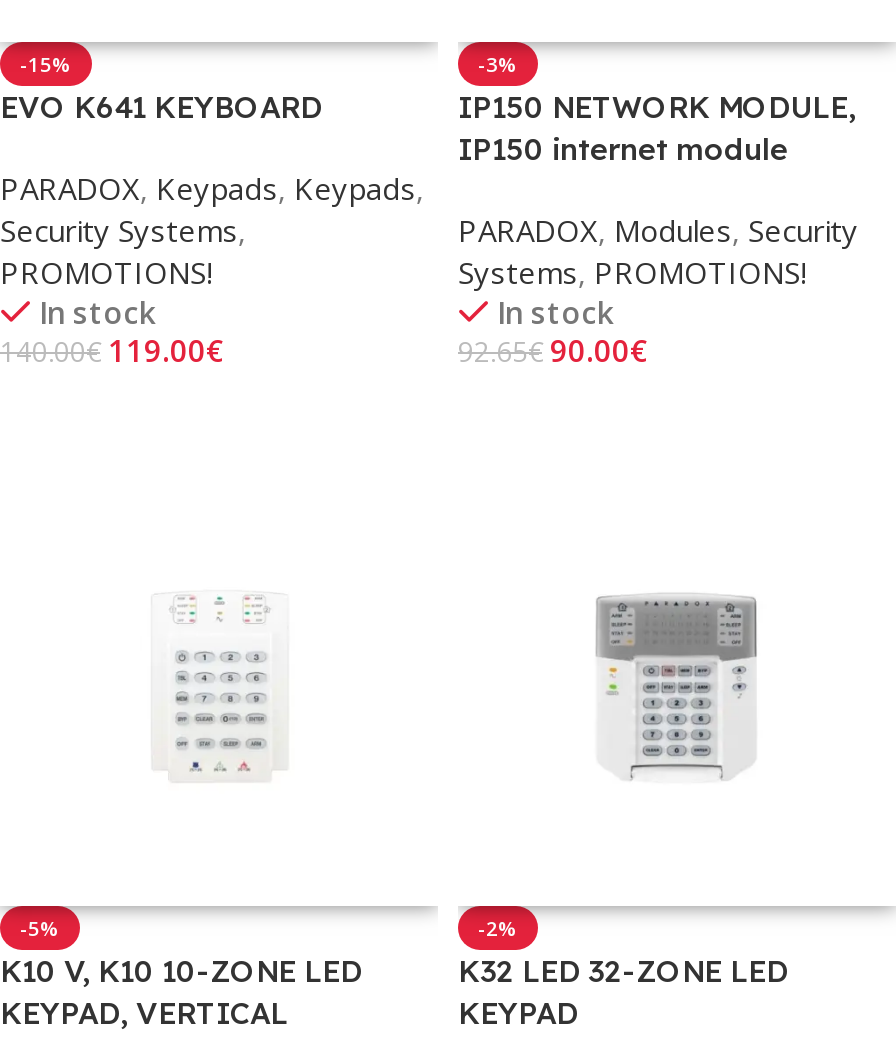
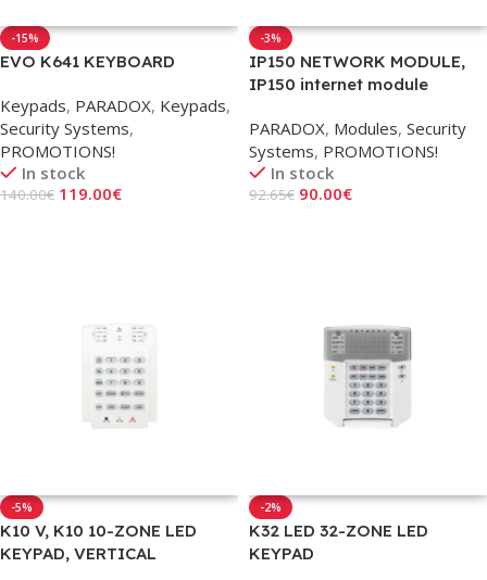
[0,168,424,208] PARADOX, Keypads, Keypads, -> [0,94,230,116] Keypads, PARADOX, Keypads,

